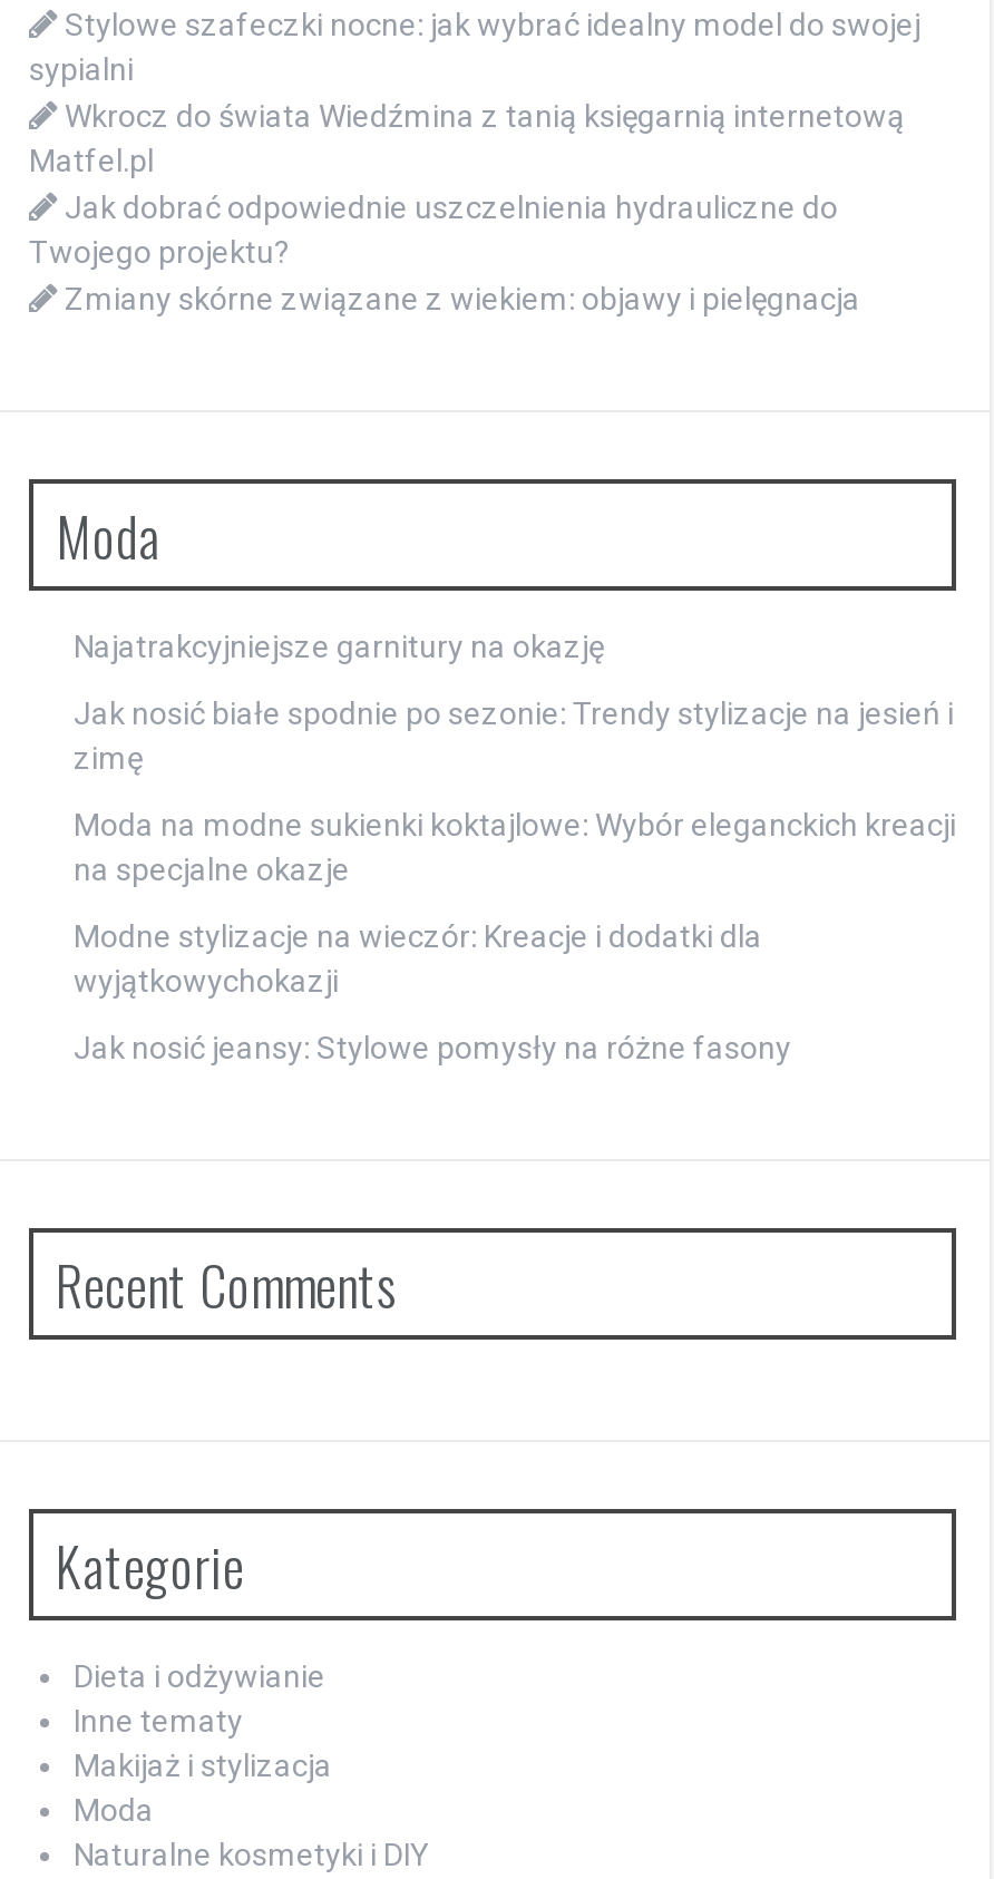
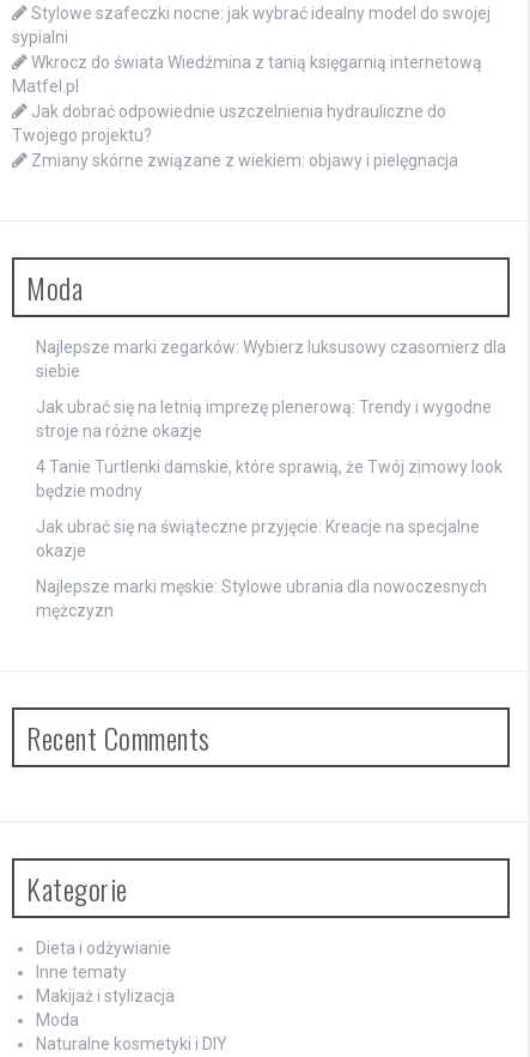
[74,629,604,665] Najatrakcyjniejsze garnitury na okazję -> [36,338,506,381] Najlepsze marki zegarków: Wybierz luksusowy czasomierz dla | siebie
[74,696,954,776] Jak nosić białe spodnie po sezonie: Trendy stylizacje na jesień i | zimę -> [36,398,492,441] Jak ubrać się na letnią imprezę plenerową: Trendy i wygodne | stroje na różne okazje
[74,807,956,888] Moda na modne sukienki koktajlowe: Wybór eleganckich kreacji | na specjalne okazje -> [36,458,502,501] 4 Tanie Turtlenki damskie, które sprawią, że Twój zimowy look | będzie modny
[74,919,762,999] Modne stylizacje na wieczór: Kreacje i dodatki dla | wyjątkowychokazji -> [36,517,480,560] Jak ubrać się na świąteczne przyjęcie: Kreacje na specjalne | okazje
[74,1030,791,1066] Jak nosić jeansy: Stylowe pomysły na różne fasony -> [36,577,487,620] Najlepsze marki męskie: Stylowe ubrania dla nowoczesnych | mężczyzn

